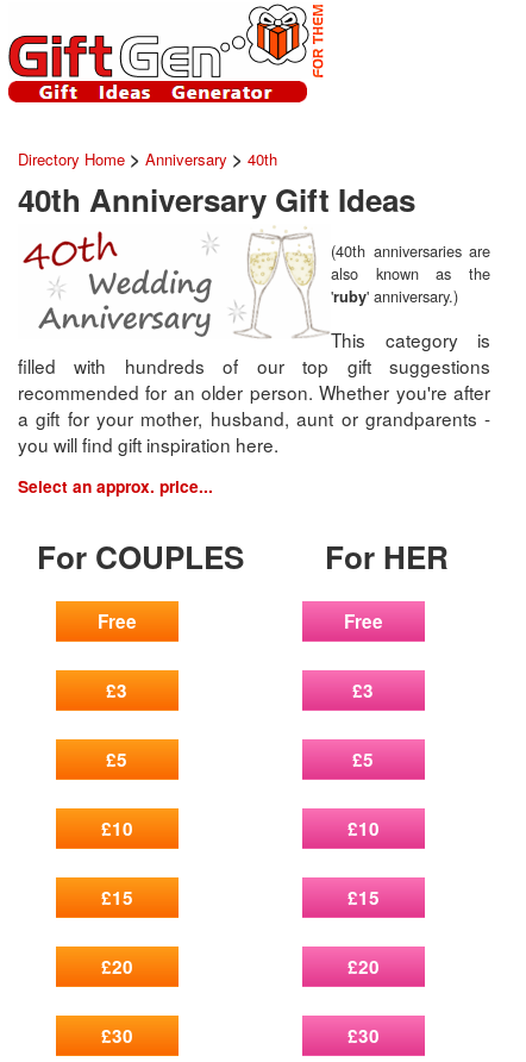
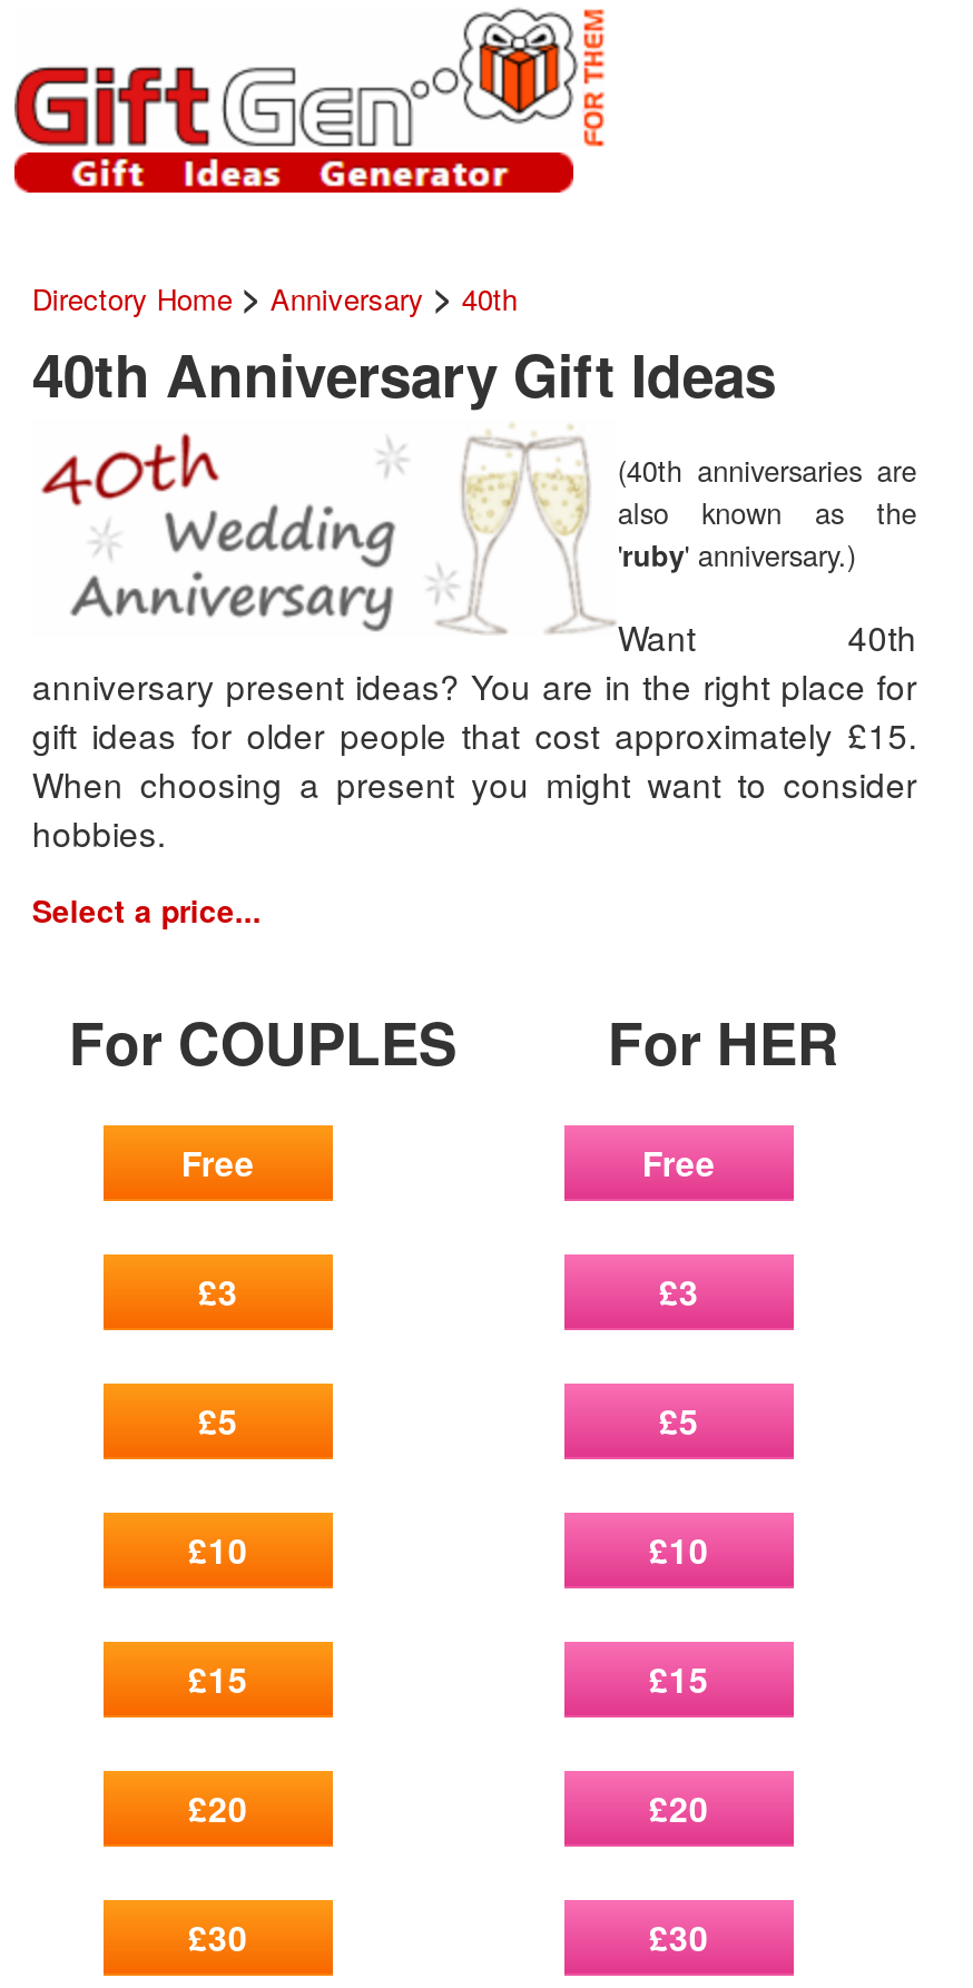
[18,326,491,457] This category is | filled with hundreds of our top gift suggestions | recommended for an older person. Whether you're after | a gift for your mother, husband, aunt or grandparents - | you will find gift inspiration here. -> [32,610,917,855] Want 40th | anniversary present ideas? You are in the right place for | gift ideas for older people that cost approximately £15. | When choosing a present you might want to consider | hobbies.
[18,473,213,497] Select an approx. price... -> [32,886,261,931] Select a price...

